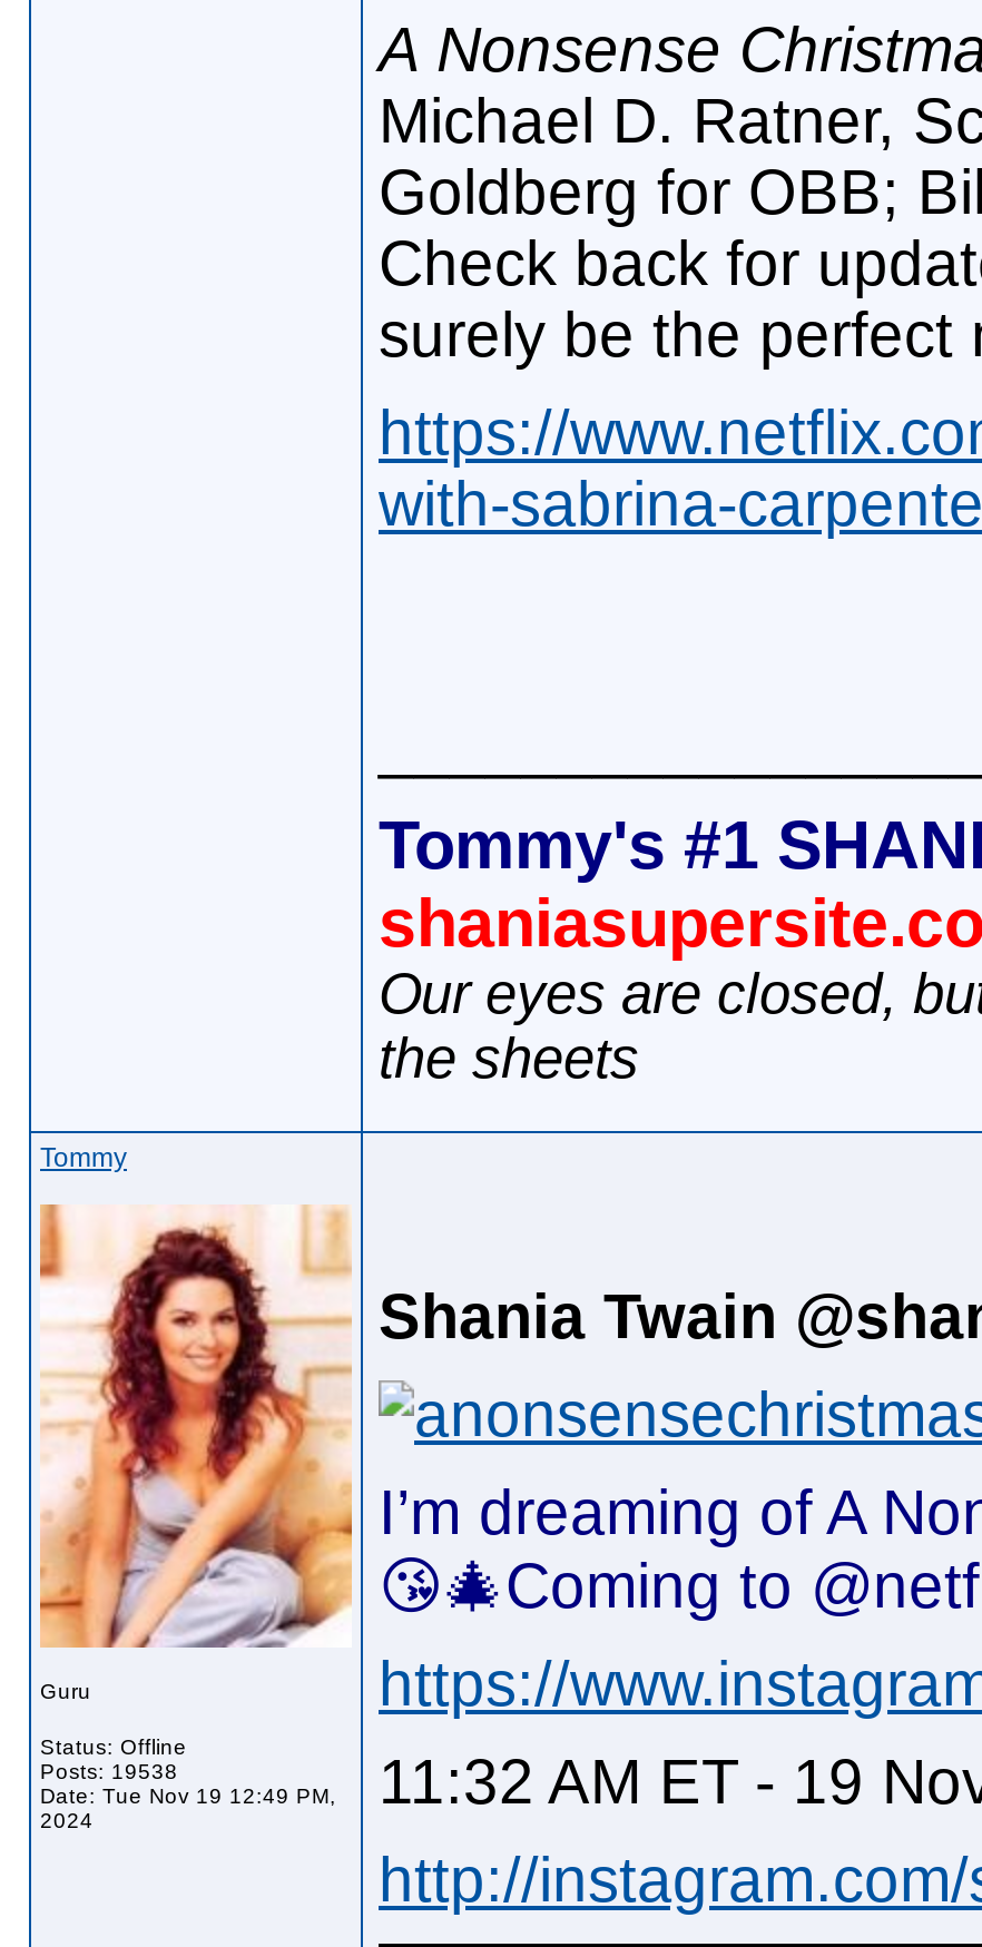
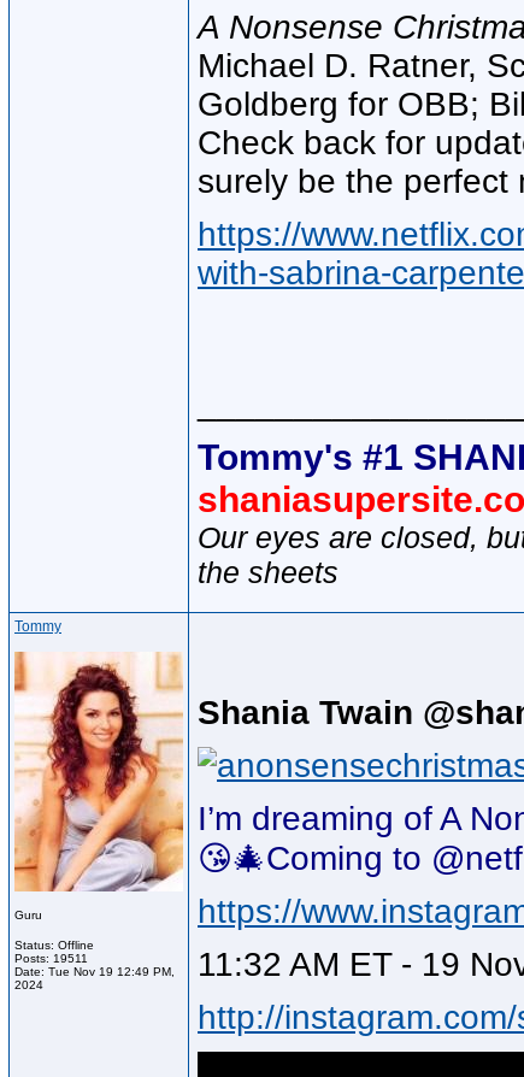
[40,1759,178,1783] Posts: 19538 -> [14,952,88,965] Posts: 19511

